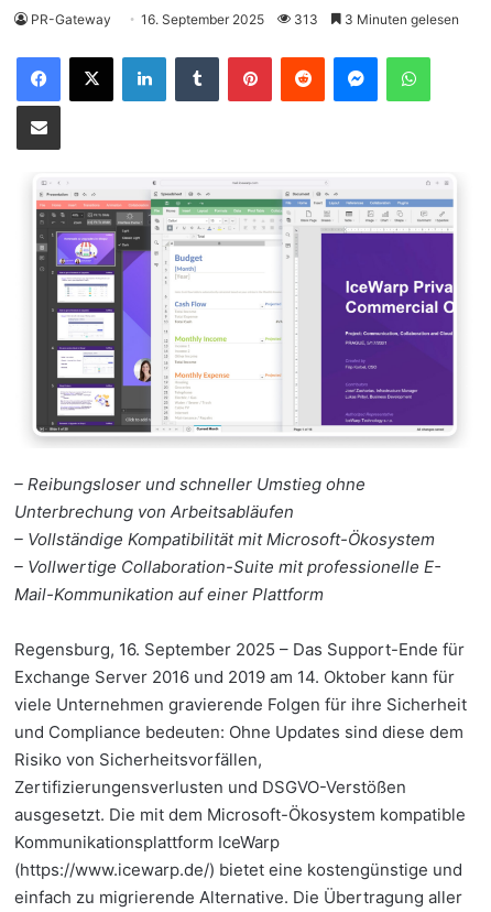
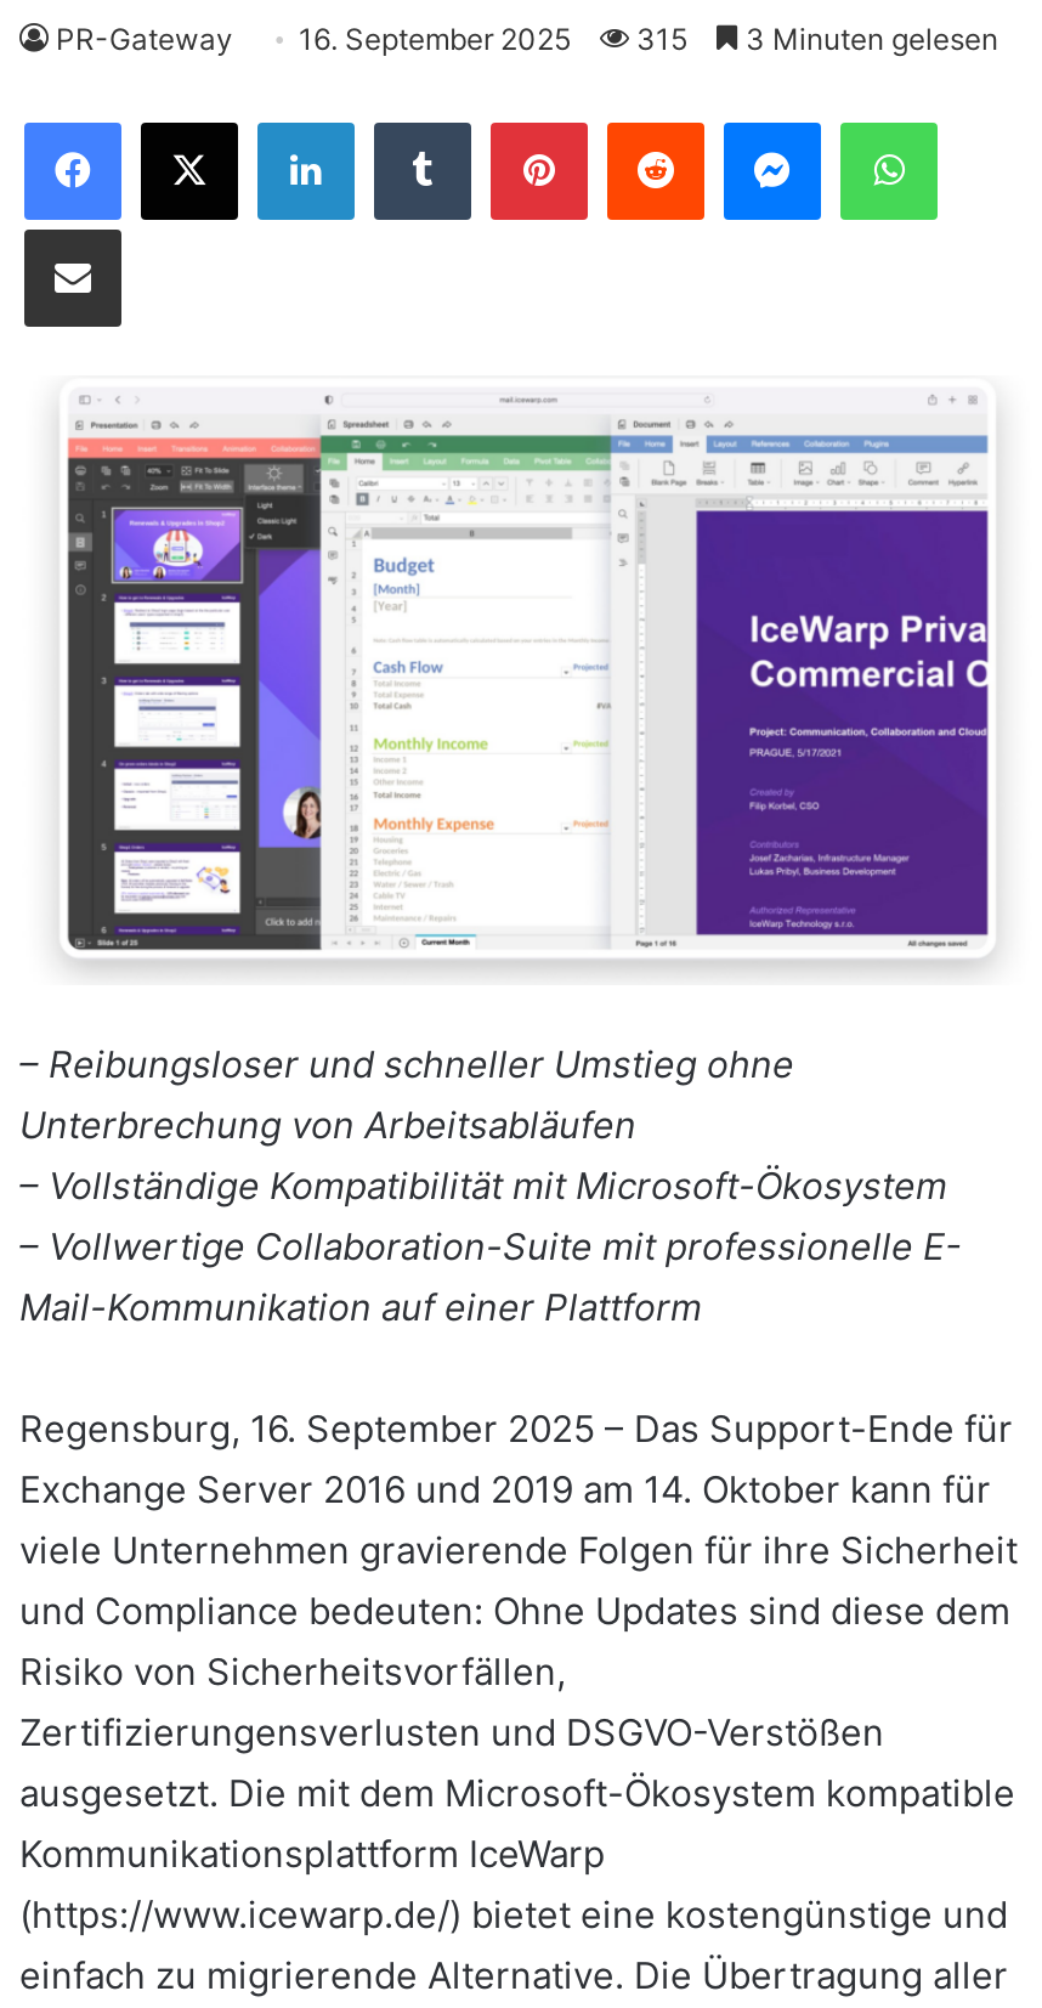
[31,11,459,27] PR-Gateway 16. September 2025 313 3 Minuten gelesen -> [56,20,998,56] PR-Gateway 16. September 2025 315 3 Minuten gelesen

